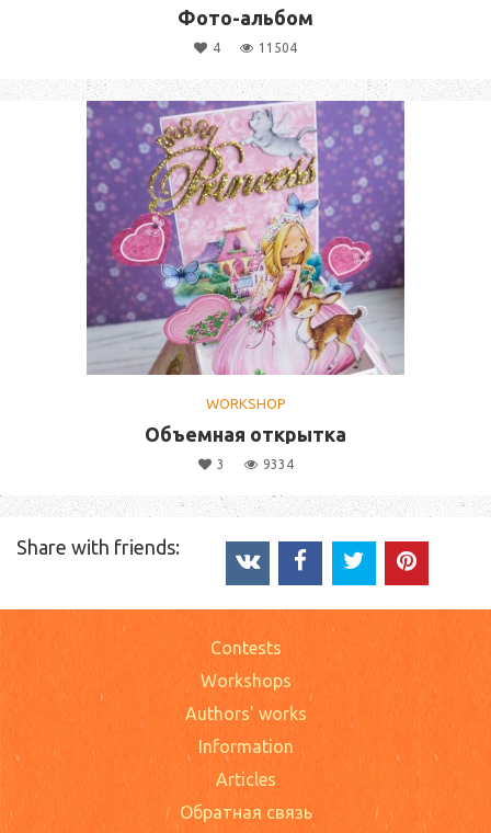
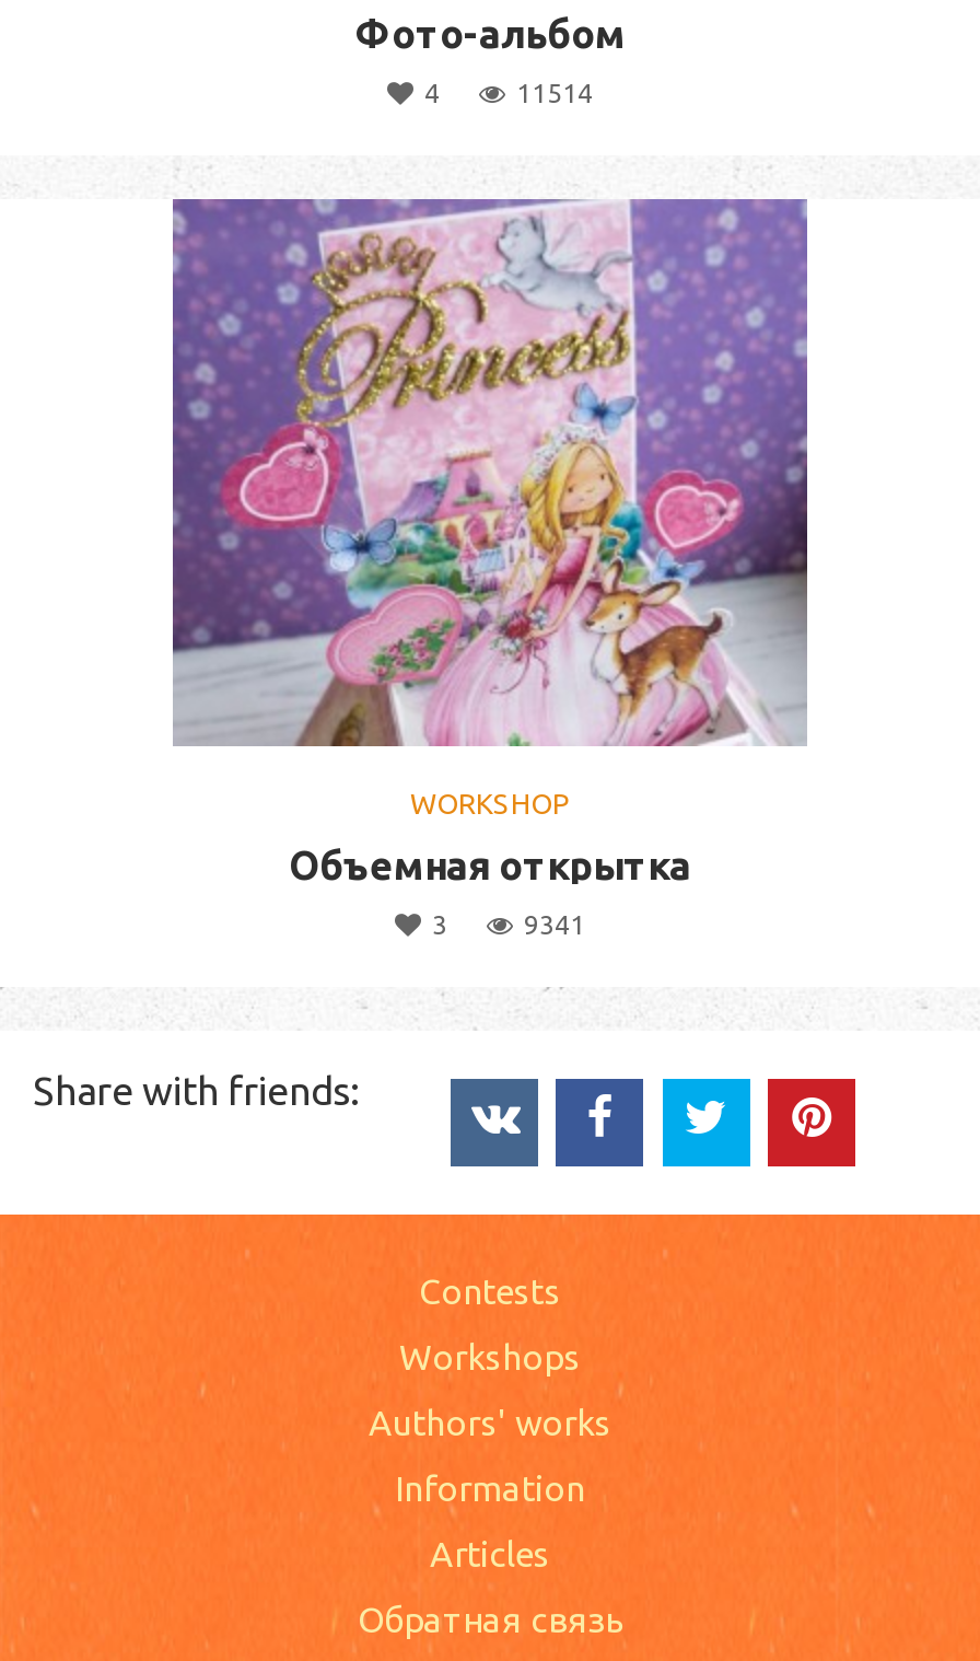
[259,41,297,55] 11504 -> [516,79,593,107] 11514
[262,457,293,471] 9334 -> [524,910,585,939] 9341

